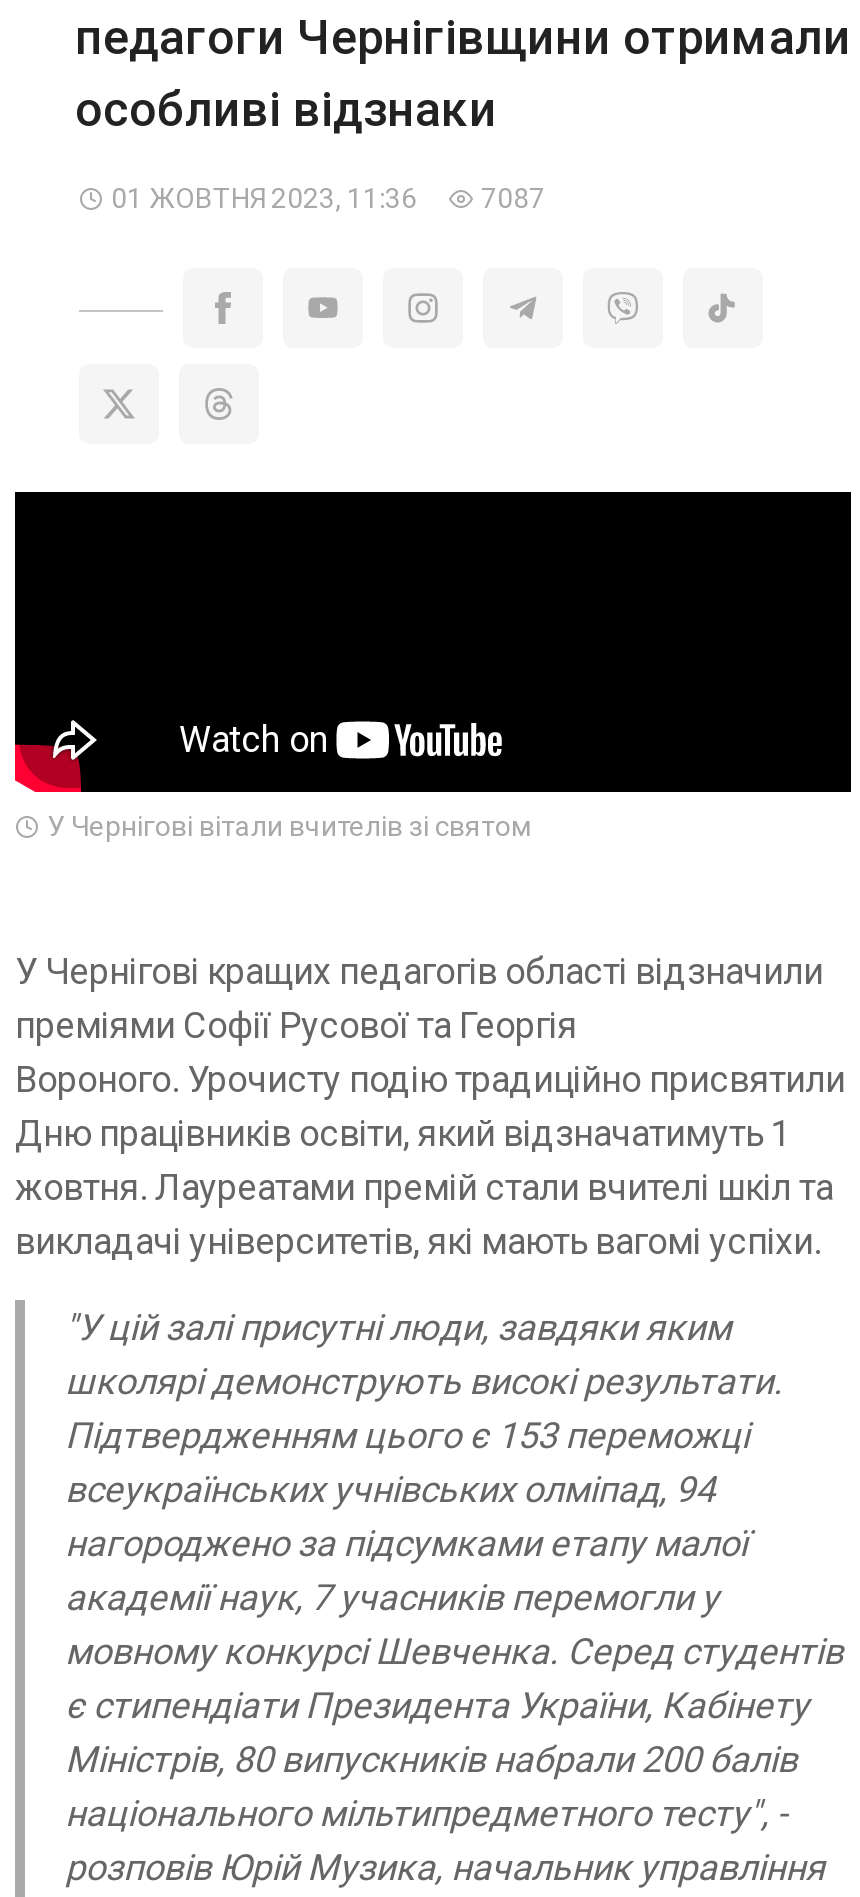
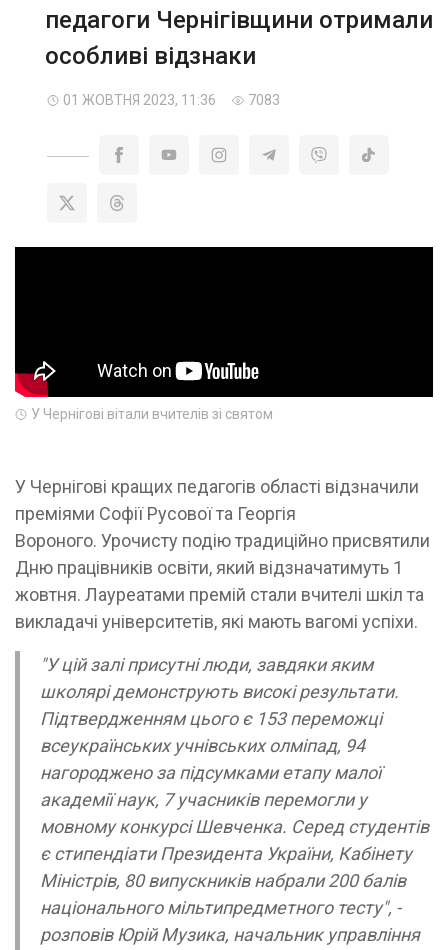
[111,182,545,214] 01 ЖОВТНЯ 2023, 11:36 7087 -> [63,92,280,108] 01 ЖОВТНЯ 2023, 11:36 7083

